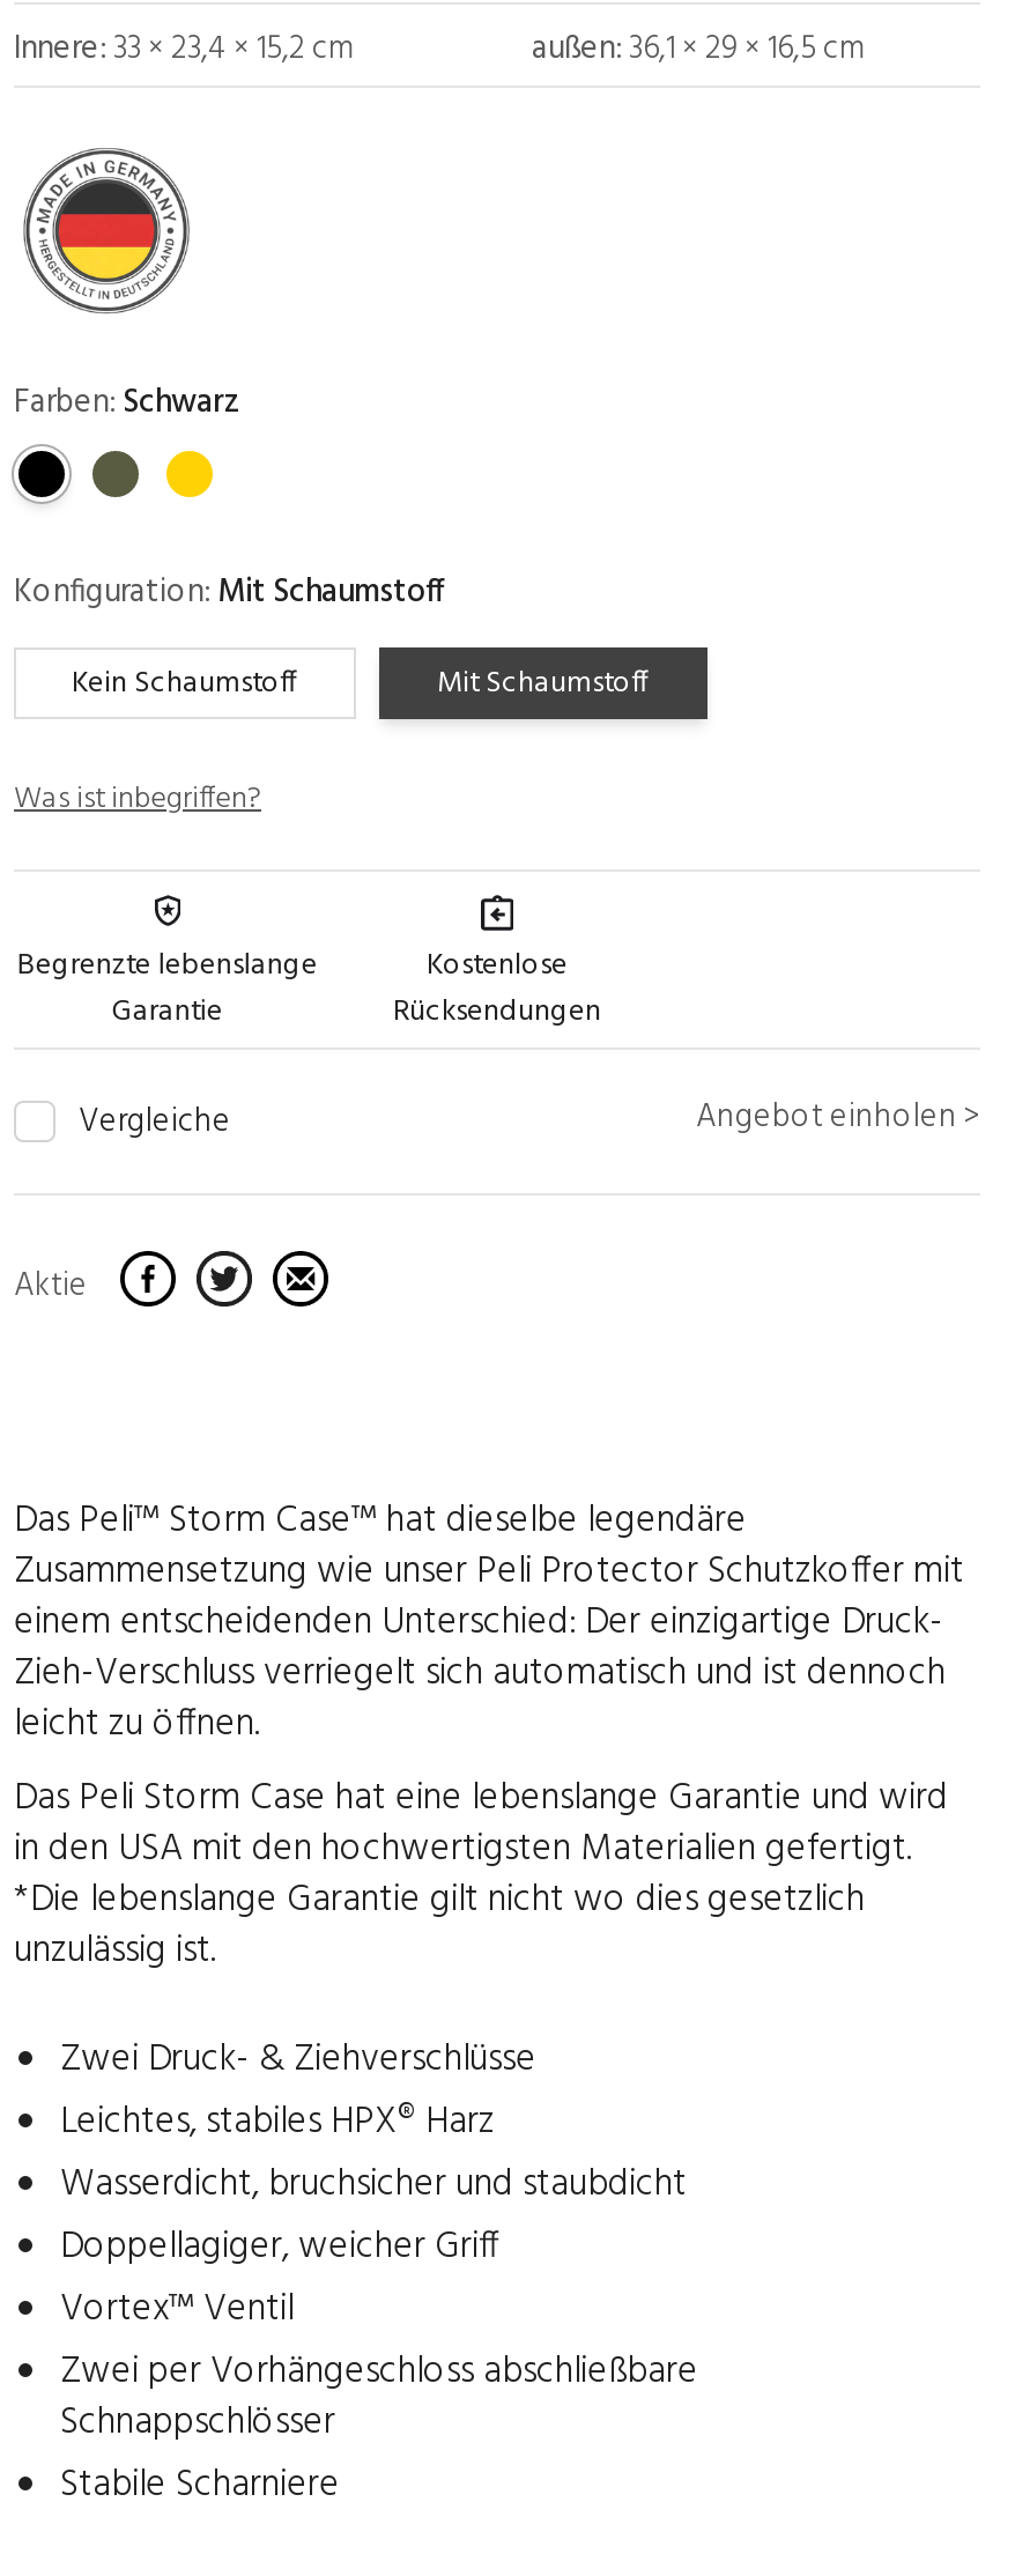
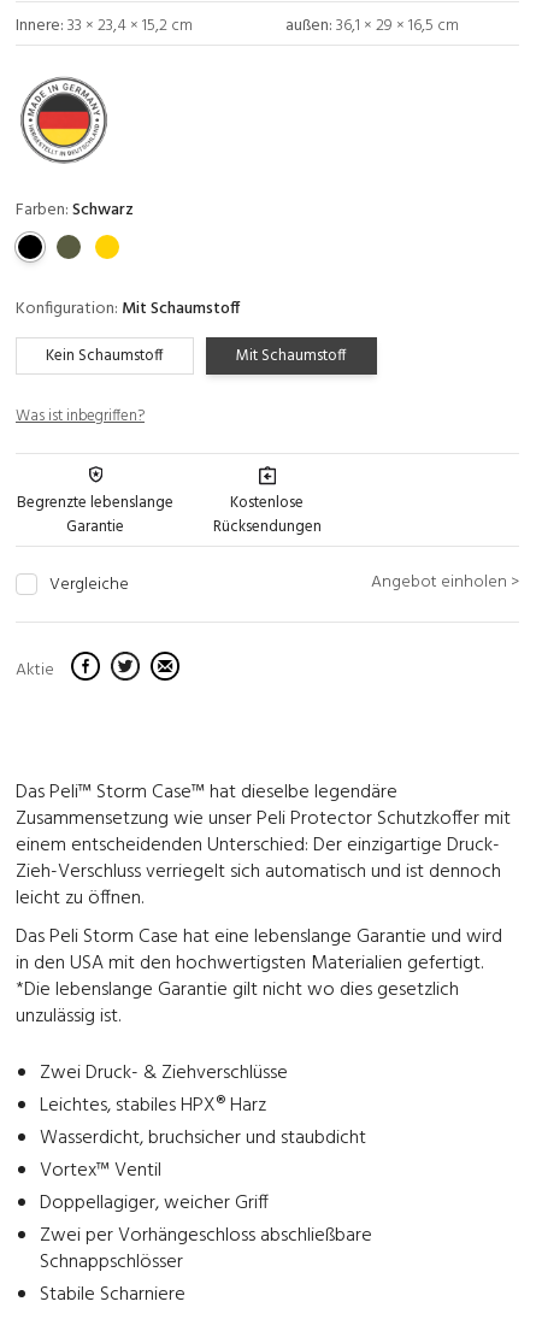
moved [60,2218,499,2278] -> [40,1188,269,1219]: Doppellagiger, weicher Griff
moved [60,2281,294,2341] -> [40,1156,161,1187]: Vortex™ Ventil

